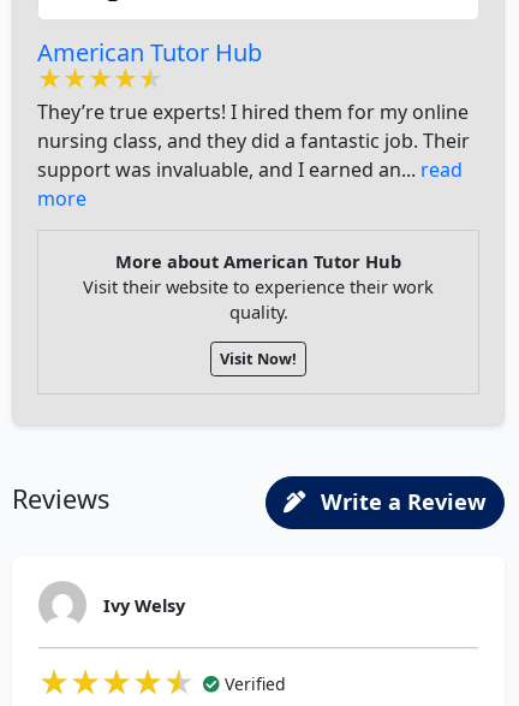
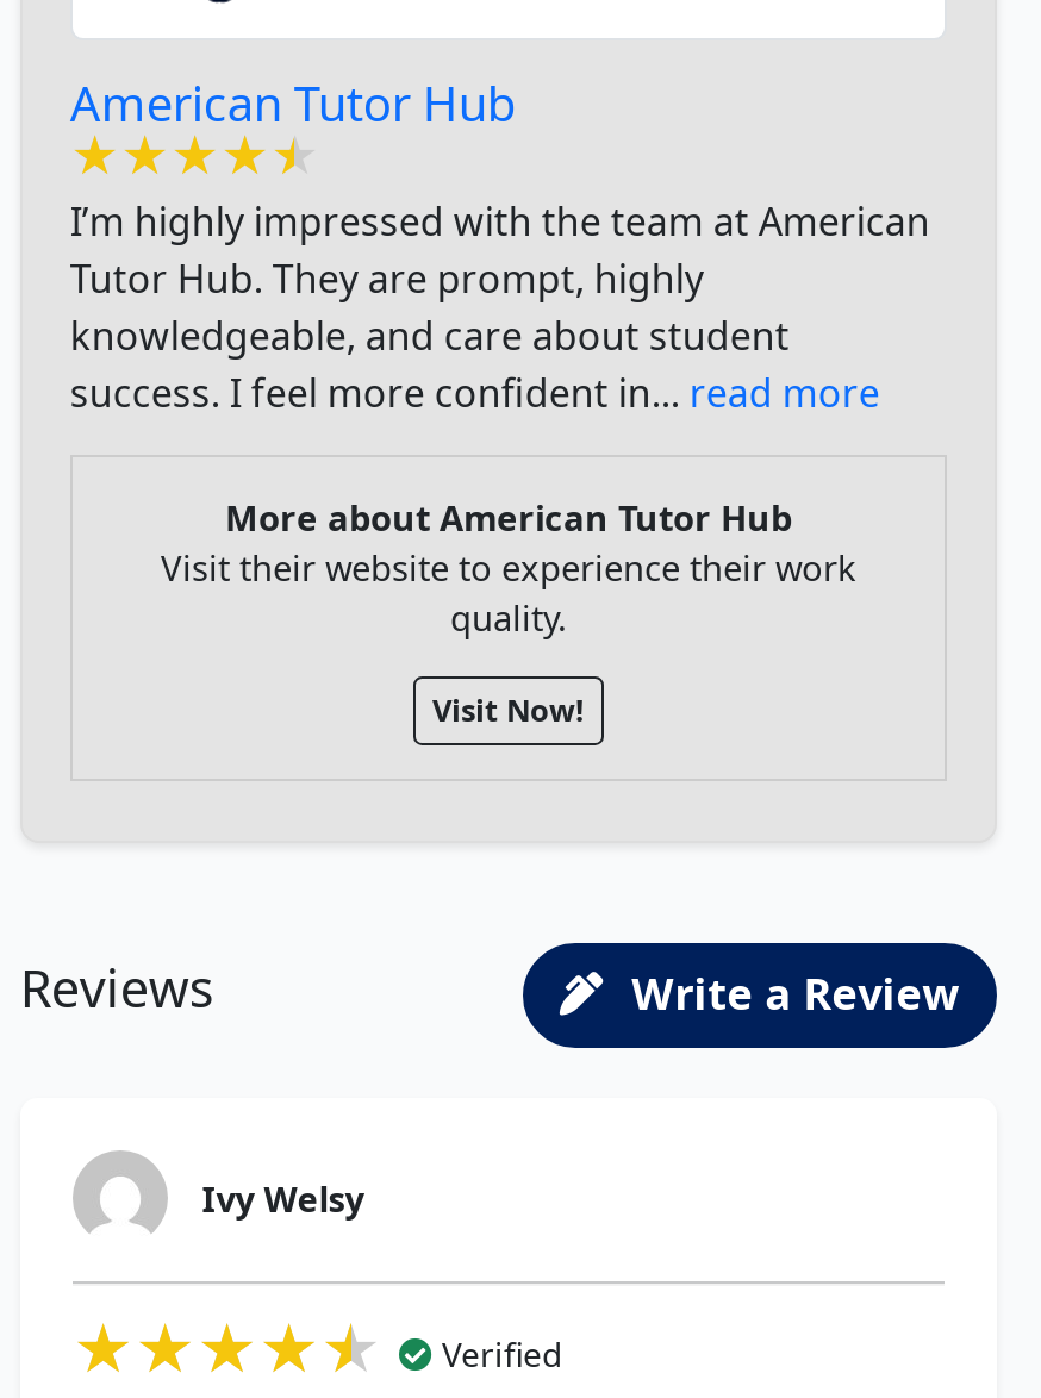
[37,98,470,211] They’re true experts! I hired them for my online | nursing class, and they did a fantastic job. Their | support was invaluable, and I earned an... read | more -> [70,194,930,418] I’m highly impressed with the team at American | Tutor Hub. They are prompt, highly | knowledgeable, and care about student | success. I feel more confident in... read more

